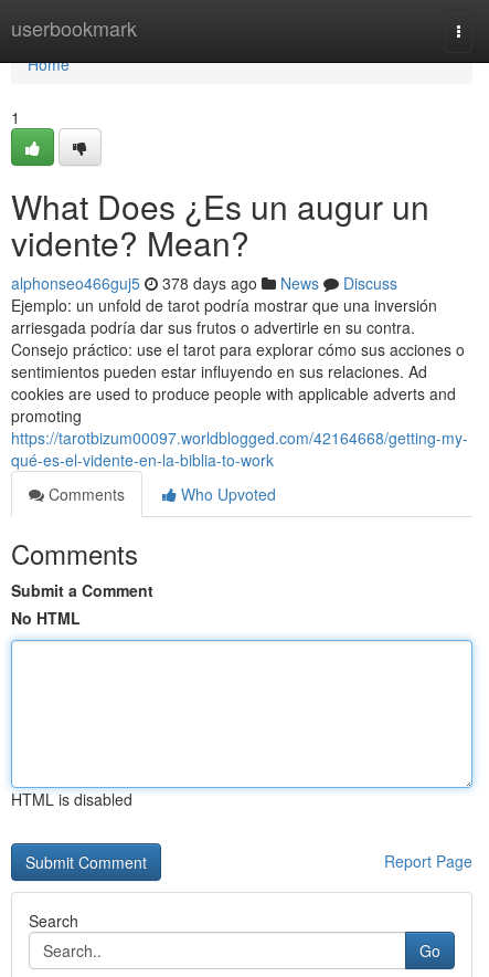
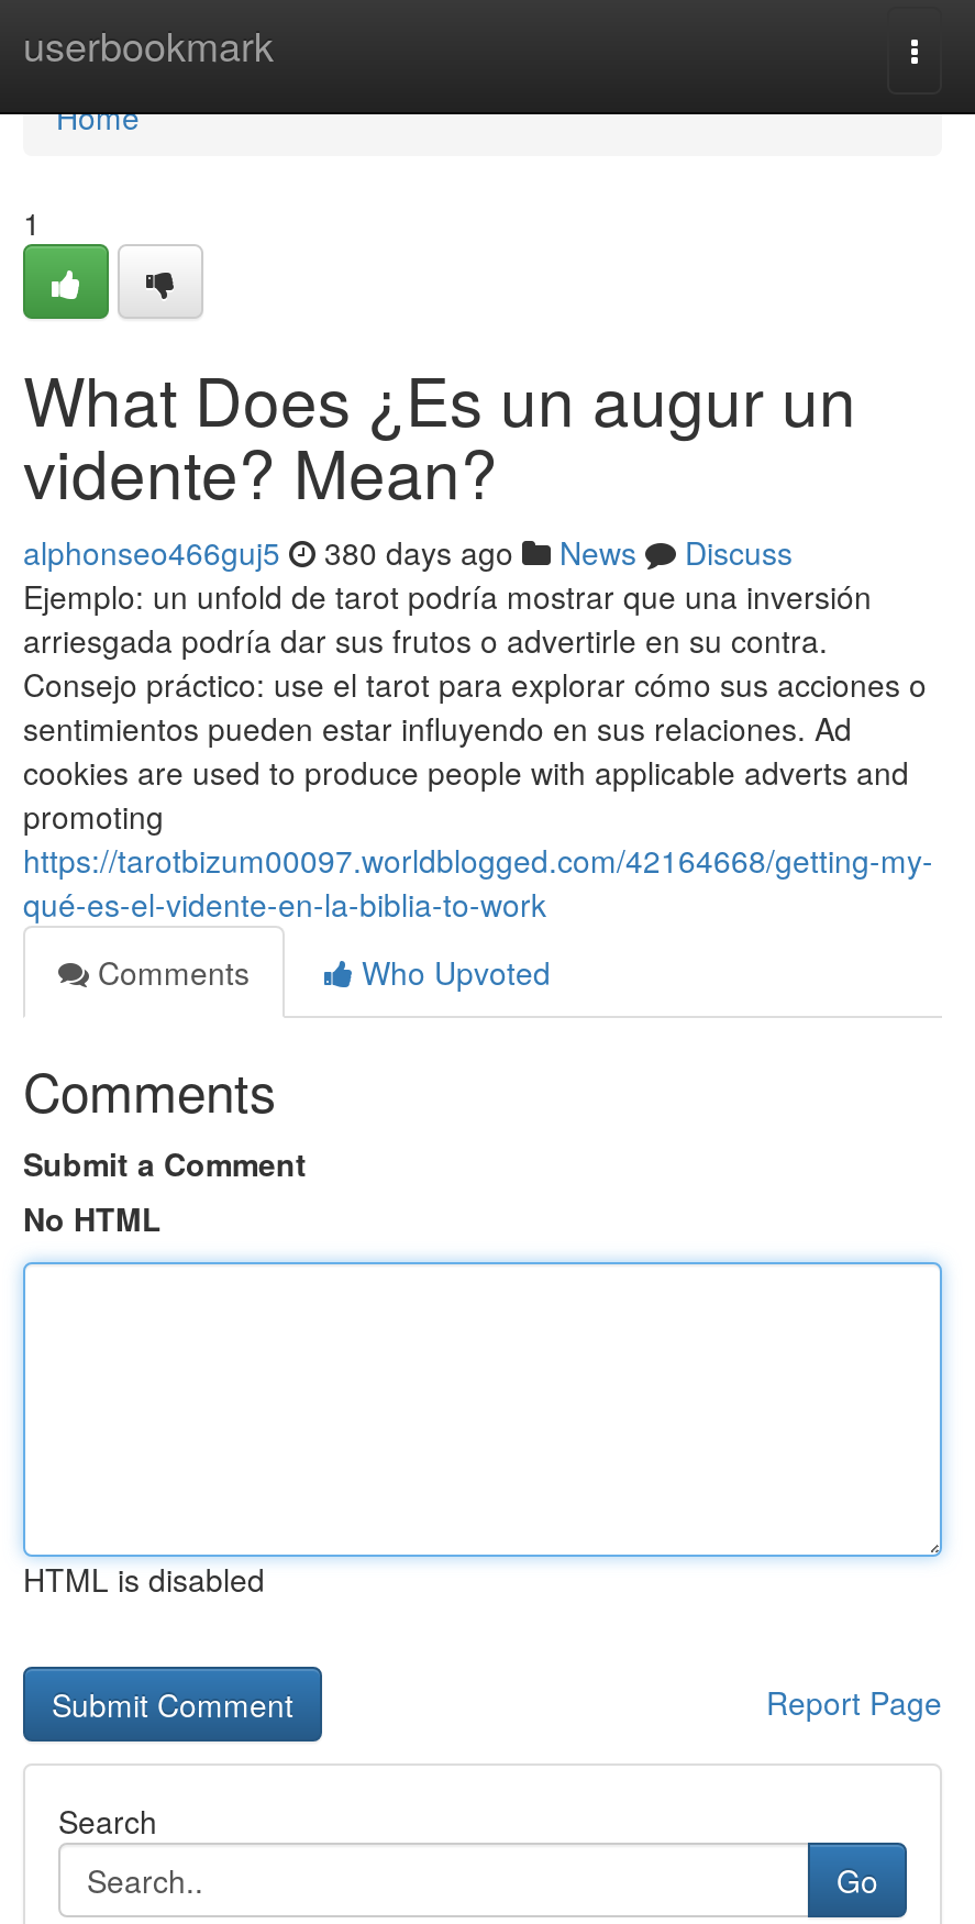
[11,272,397,294] alphonseo466guj5 378 days ago News Discuss -> [23,530,793,574] alphonseo466guj5 380 days ago News Discuss

